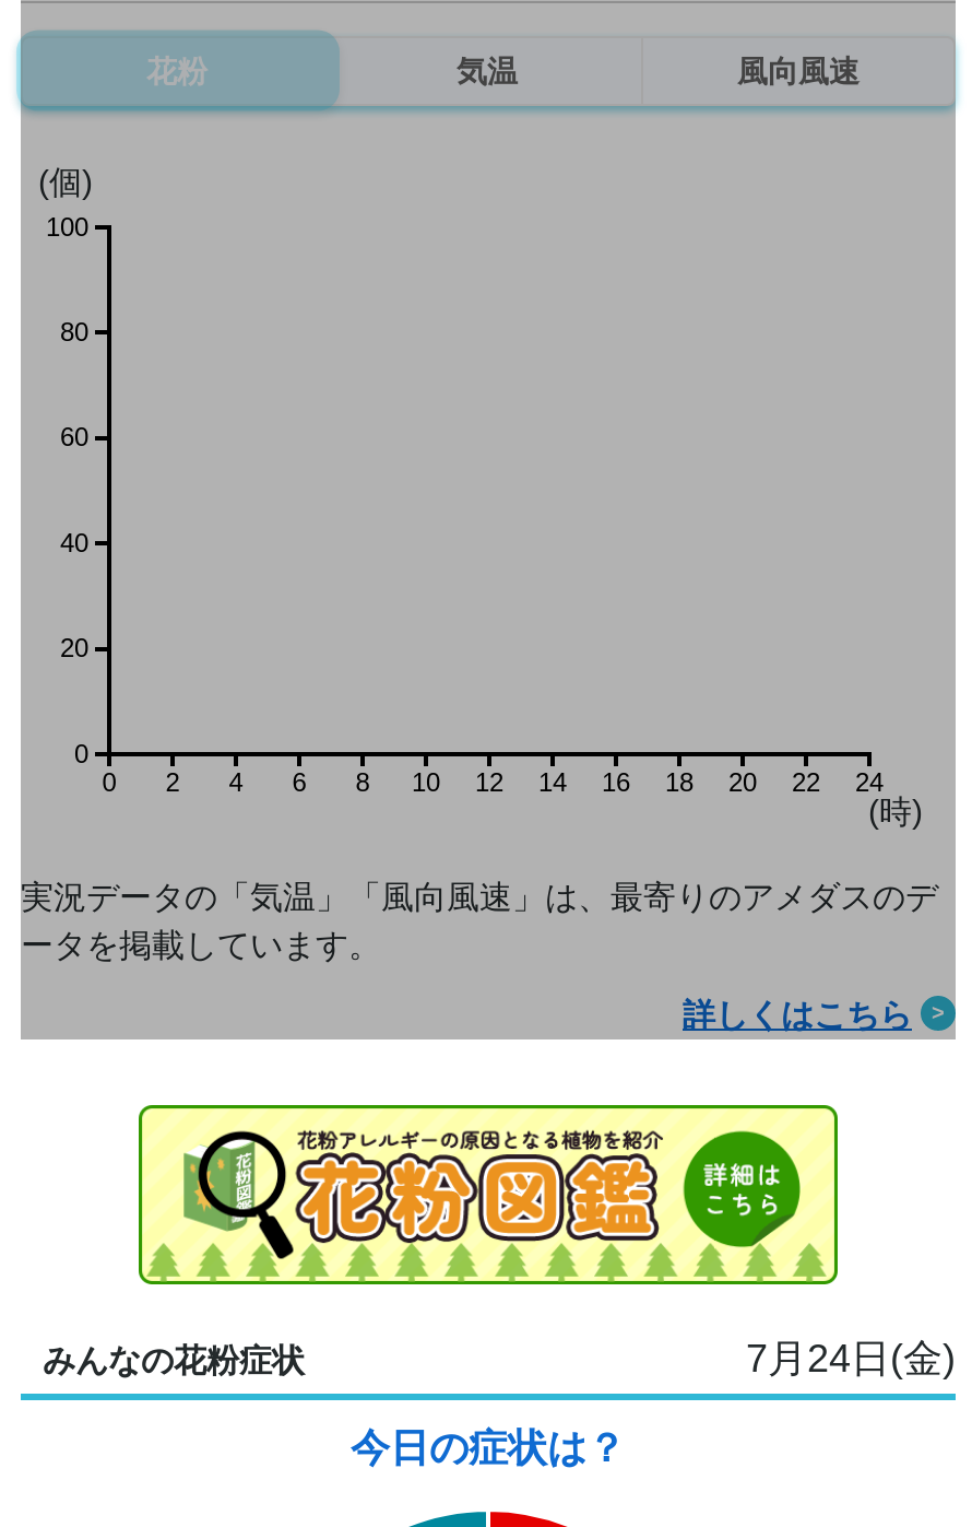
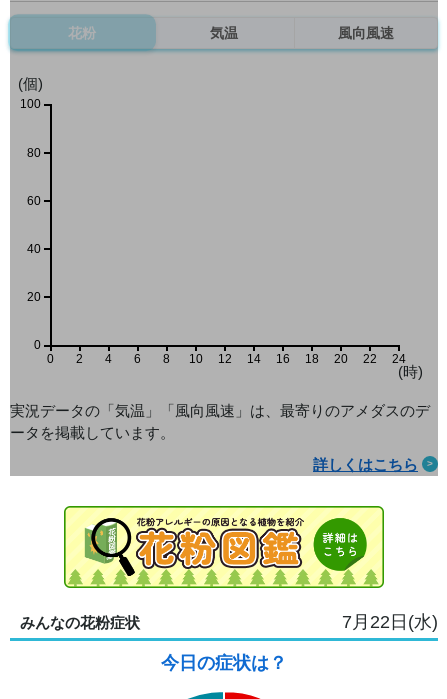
[746,1338,956,1381] 7月24日(金) -> [342,612,438,632] 7月22日(水)

